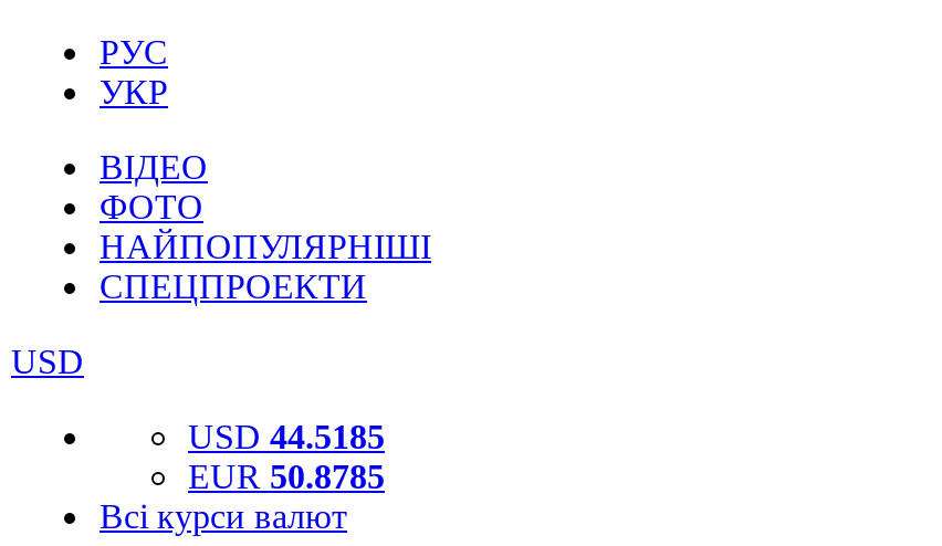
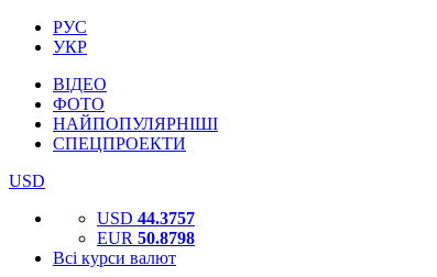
[188,418,385,455] USD 44.5185 -> [97,209,195,228] USD 44.3757
[188,458,385,495] EUR 50.8785 -> [97,229,195,247] EUR 50.8798

